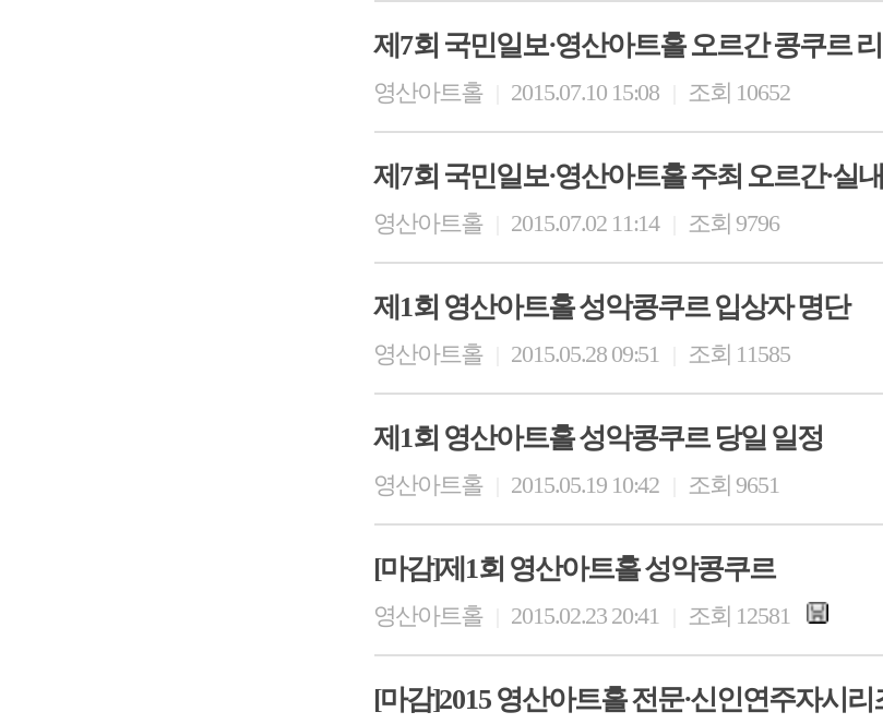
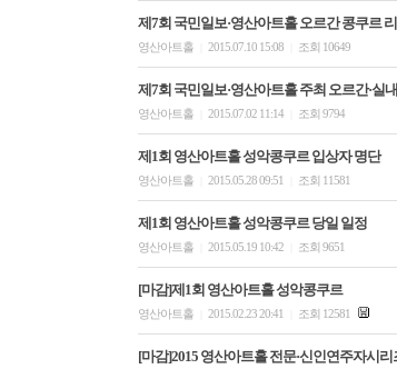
[373,78,790,104] 영산아트홀 2015.07.10 15:08 조회 10652 -> [137,40,350,53] 영산아트홀 2015.07.10 15:08 조회 10649
[373,209,779,235] 영산아트홀 2015.07.02 11:14 조회 9796 -> [137,106,344,120] 영산아트홀 2015.07.02 11:14 조회 9794
[373,340,790,366] 영산아트홀 2015.05.28 09:51 조회 11585 -> [137,173,350,186] 영산아트홀 2015.05.28 09:51 조회 11581

